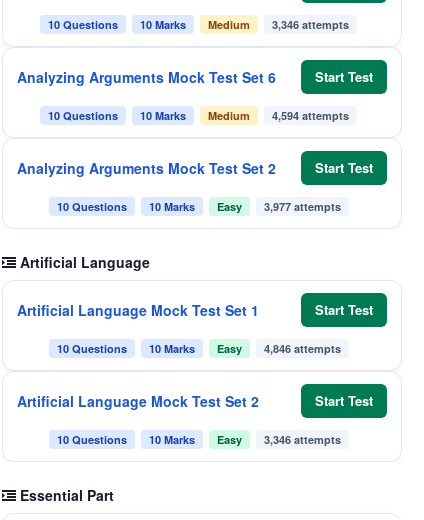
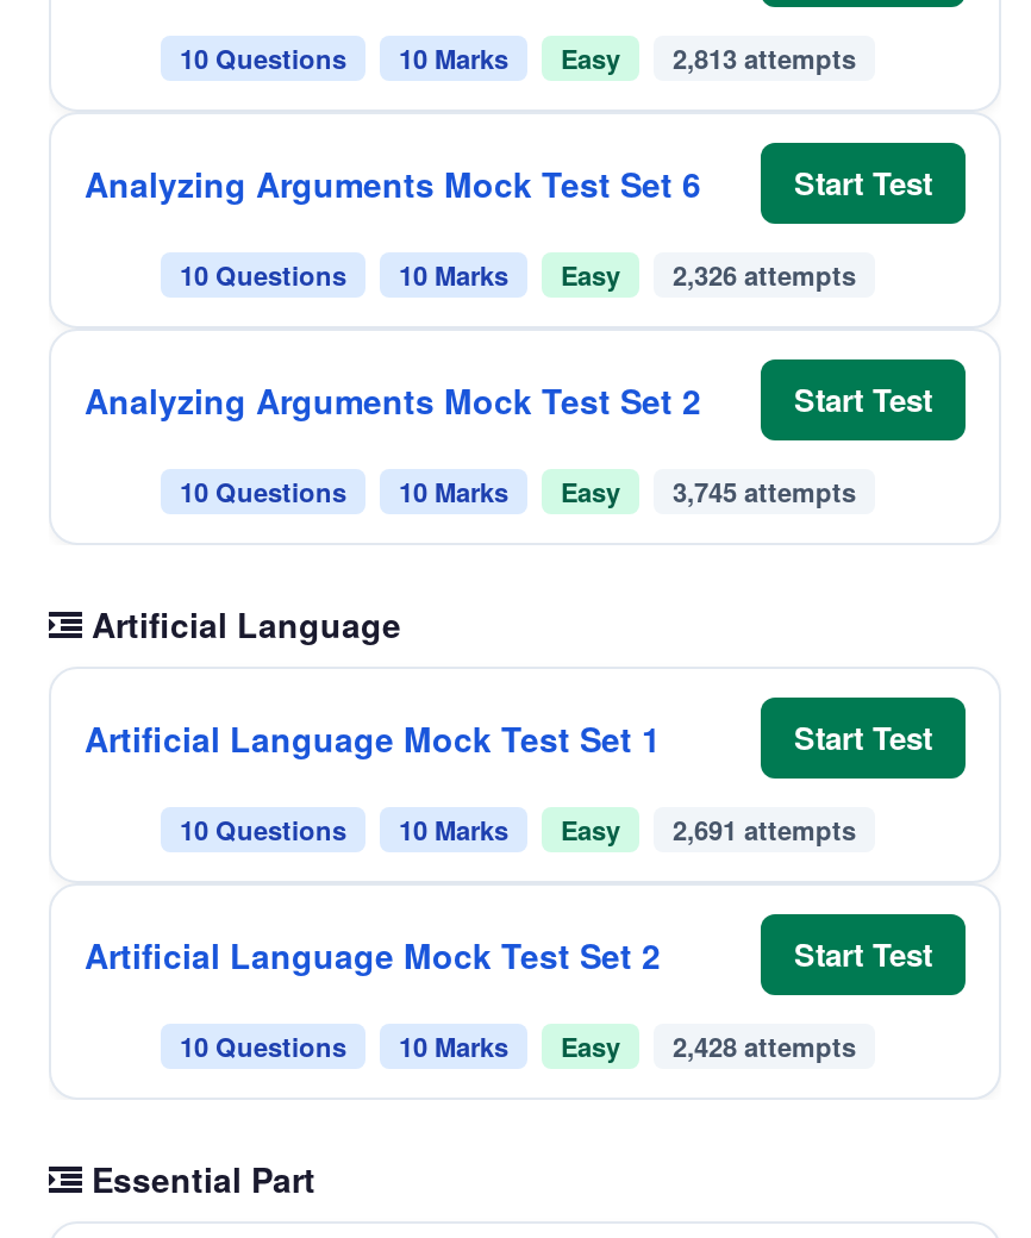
[208,17,349,32] Medium | 3,346 attempts -> [561,40,856,76] Easy | 2,813 attempts
[208,108,349,123] Medium | 4,594 attempts -> [561,257,856,293] Easy | 2,326 attempts
[57,199,341,214] 10 Questions 10 Marks Easy 3,977 attempts -> [180,474,856,509] 10 Questions 10 Marks Easy 3,745 attempts
[57,341,341,356] 10 Questions 10 Marks Easy 4,846 attempts -> [180,812,856,848] 10 Questions 10 Marks Easy 2,691 attempts
[57,432,341,447] 10 Questions 10 Marks Easy 3,346 attempts -> [180,1028,856,1064] 10 Questions 10 Marks Easy 2,428 attempts

